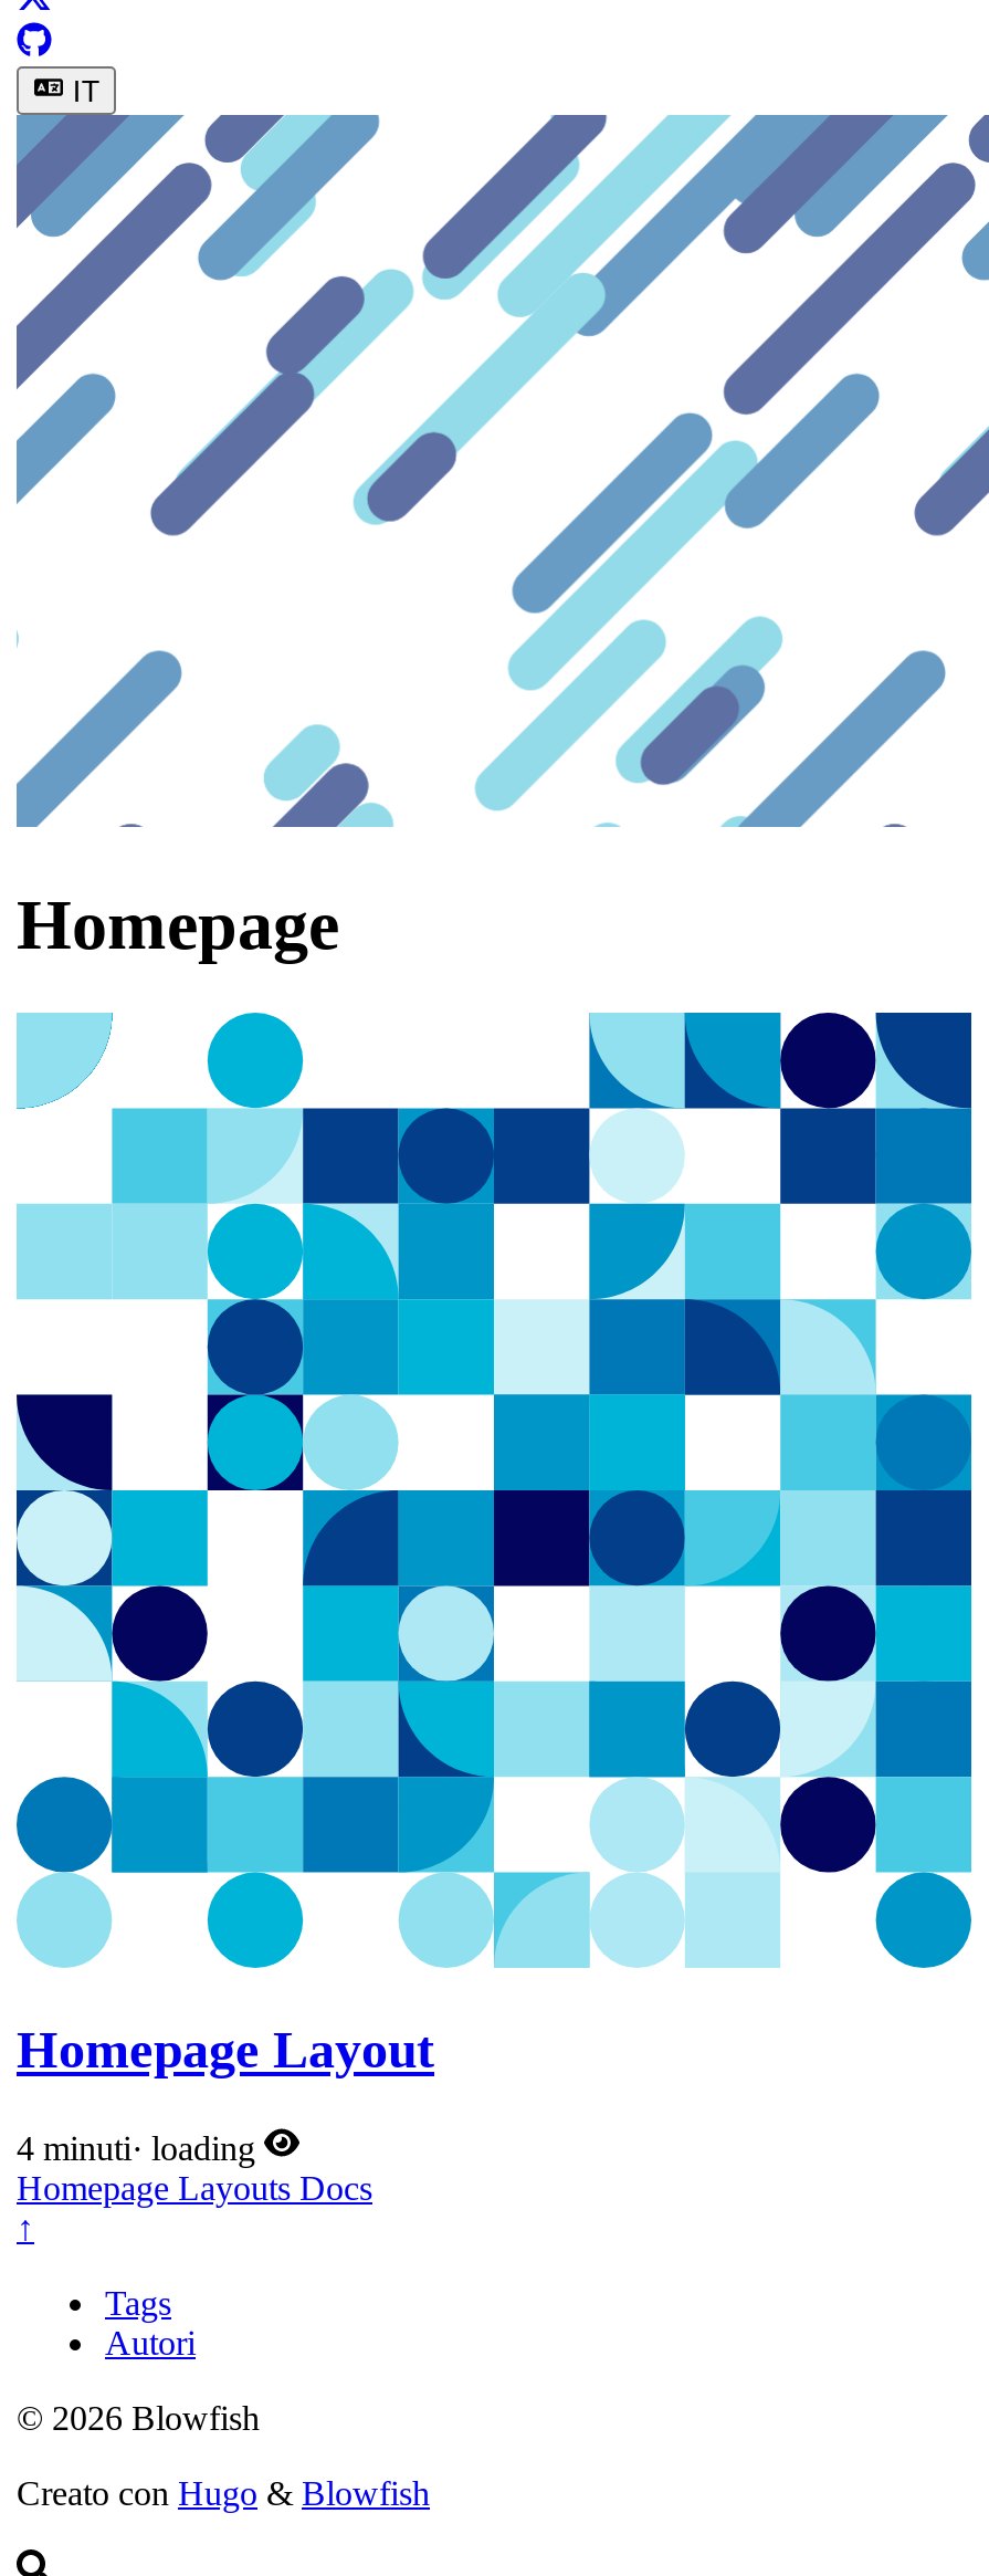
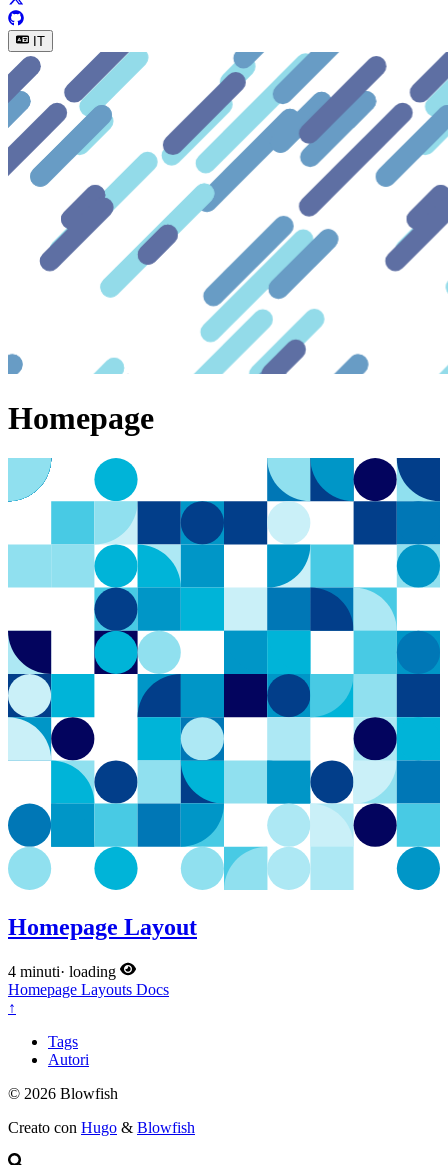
[14,113,982,829] [image] -> [7,51,445,375] [image]

